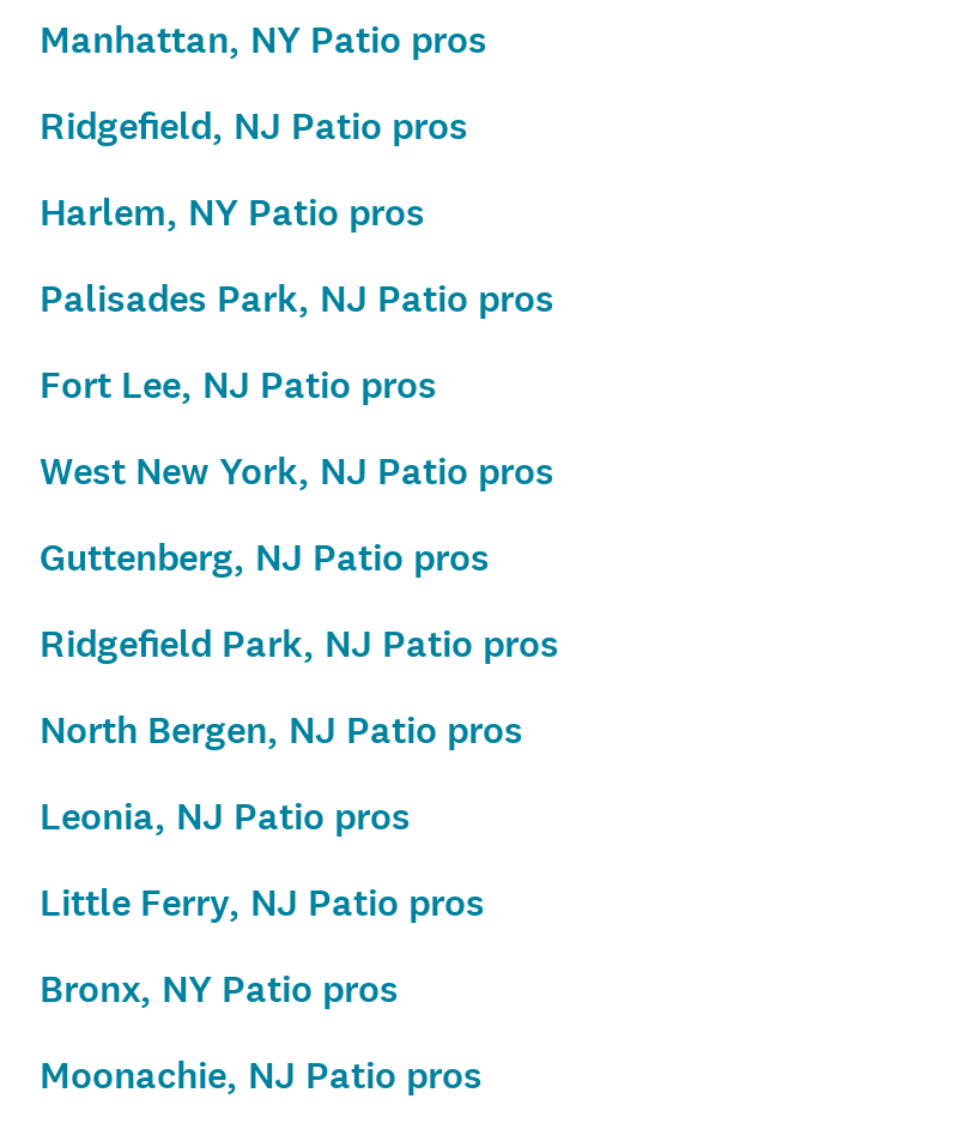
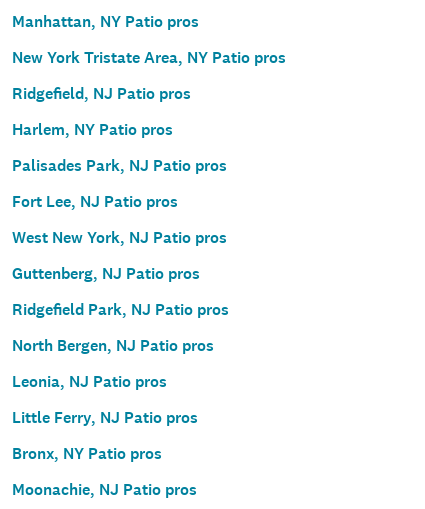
none -> [12,47,286,68] New York Tristate Area, NY Patio pros

